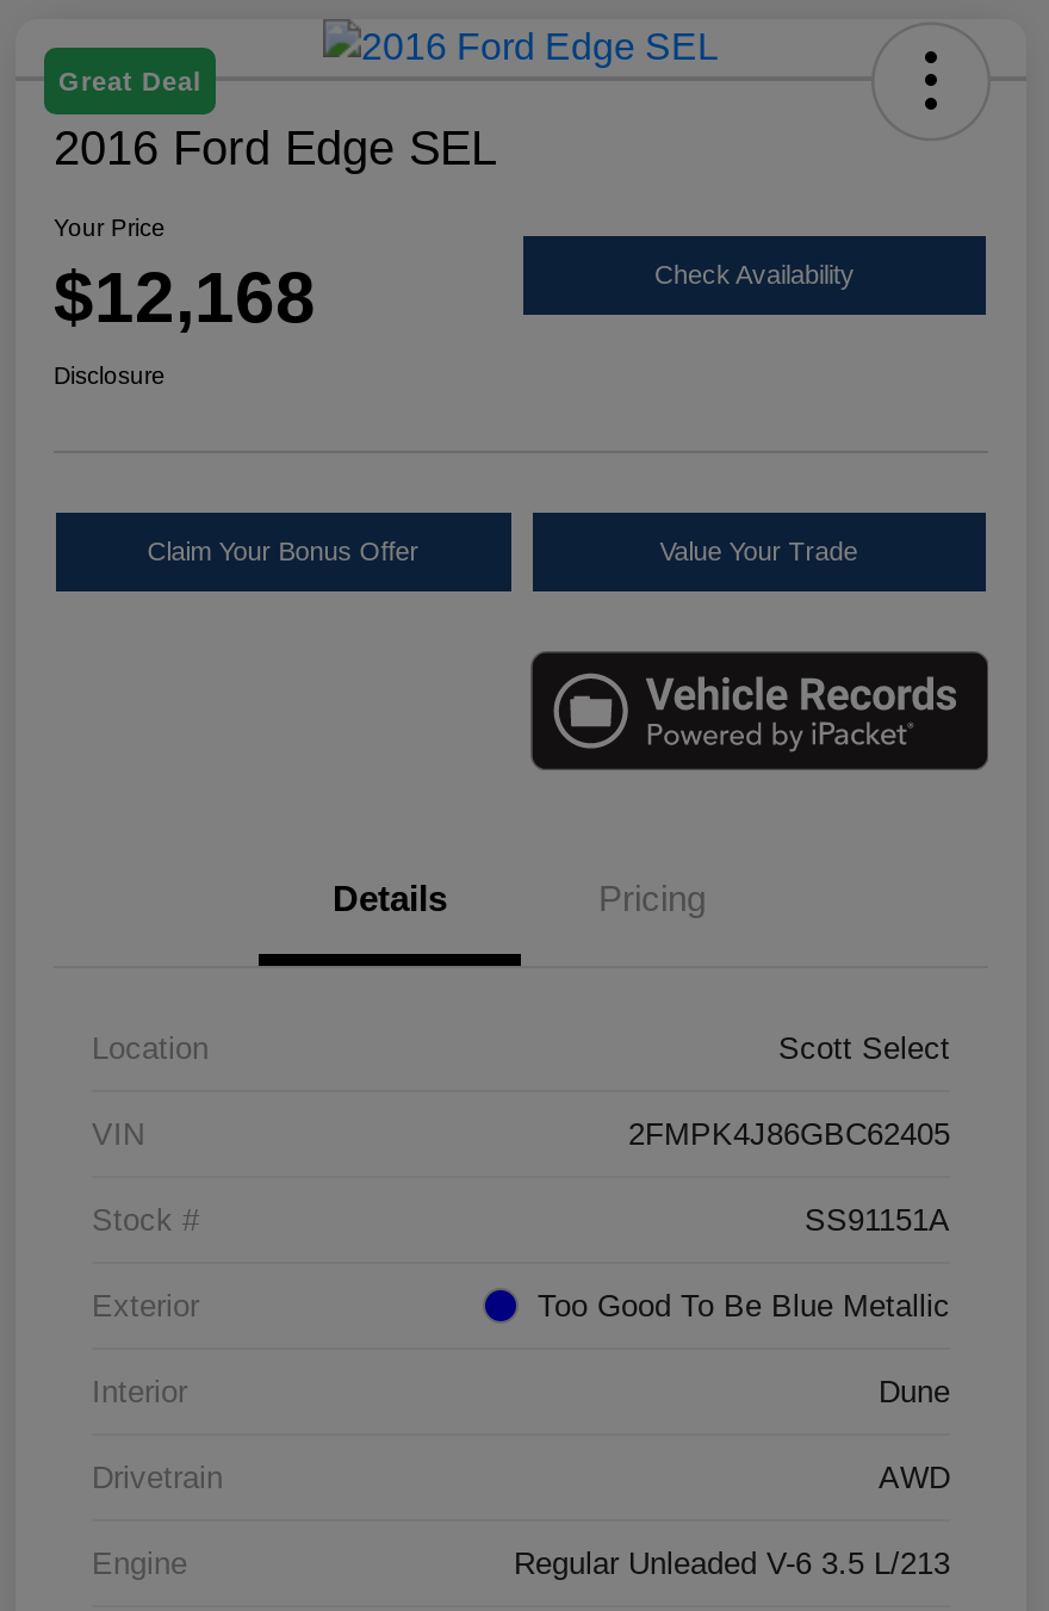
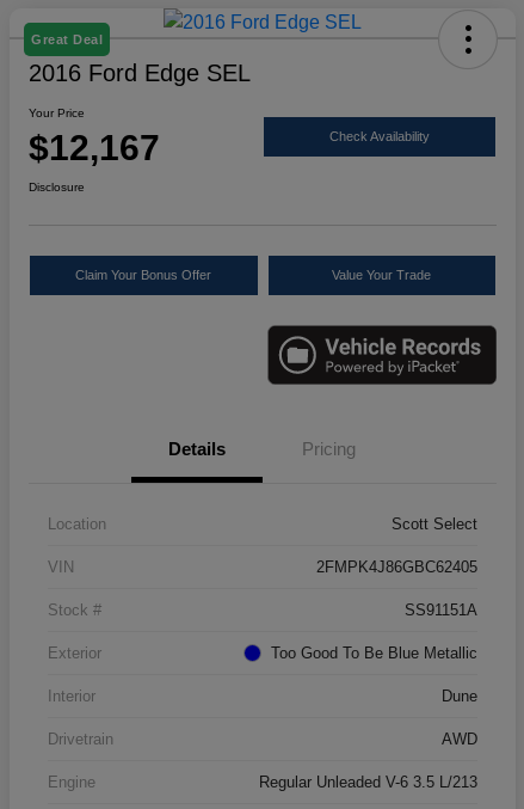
[54,258,316,336] $12,168 -> [29,128,160,167] $12,167

